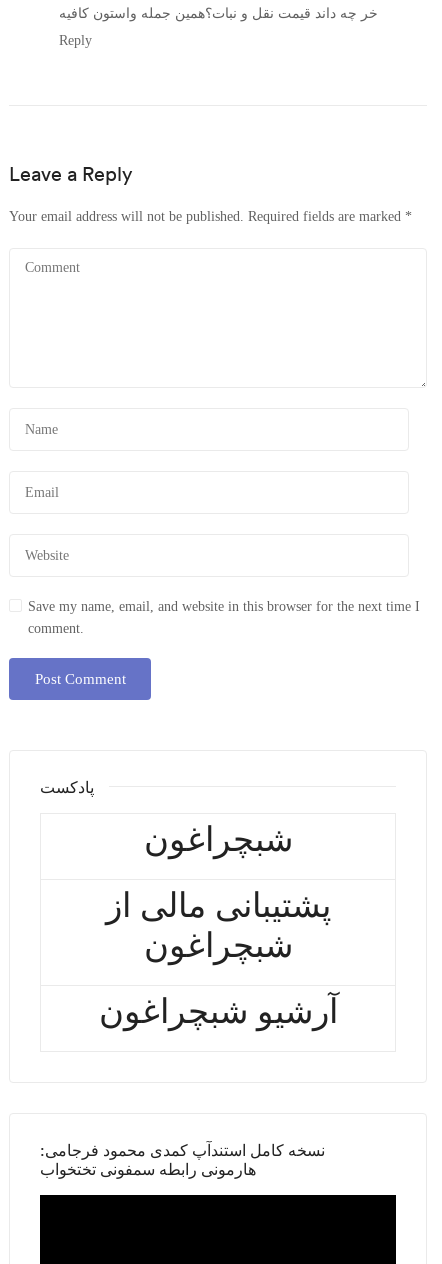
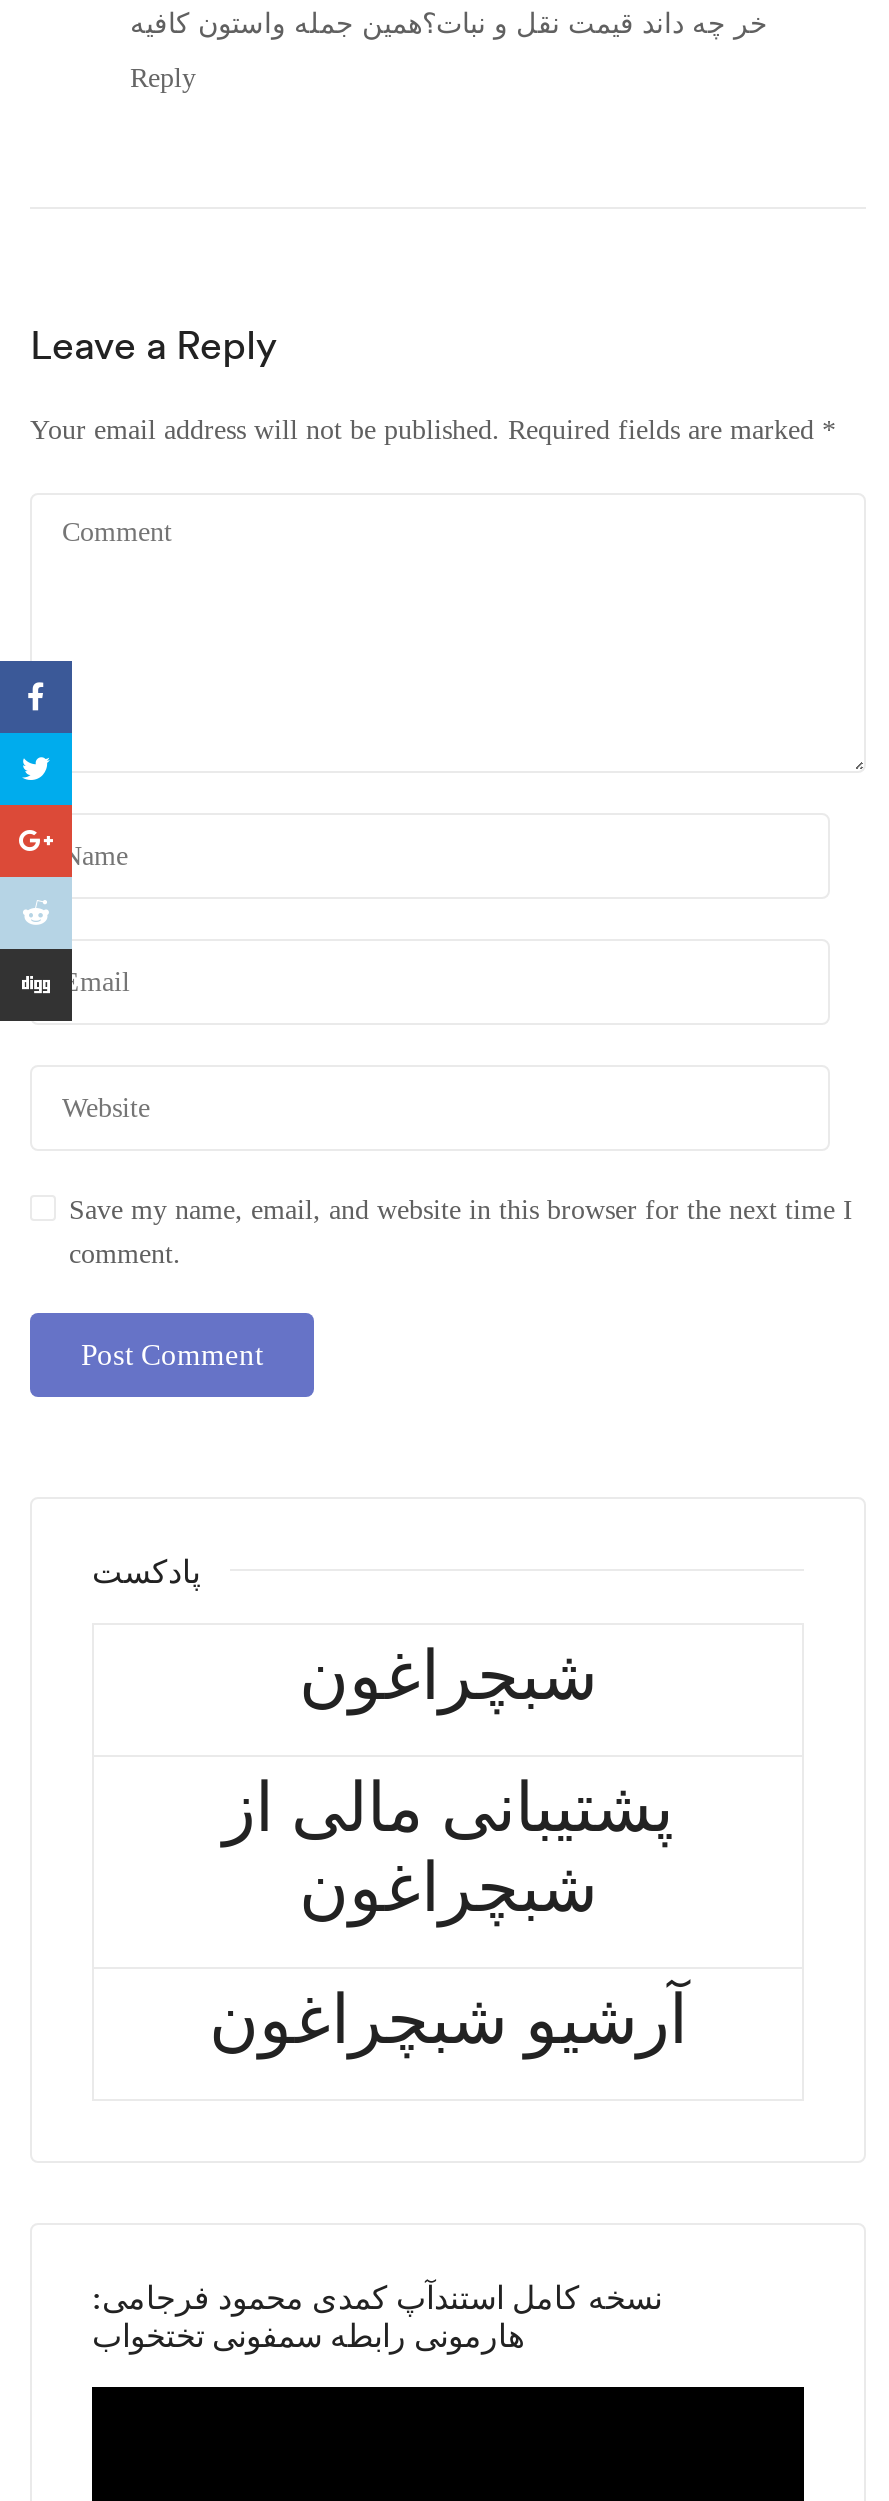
none -> [6,659,74,1023] [image]

